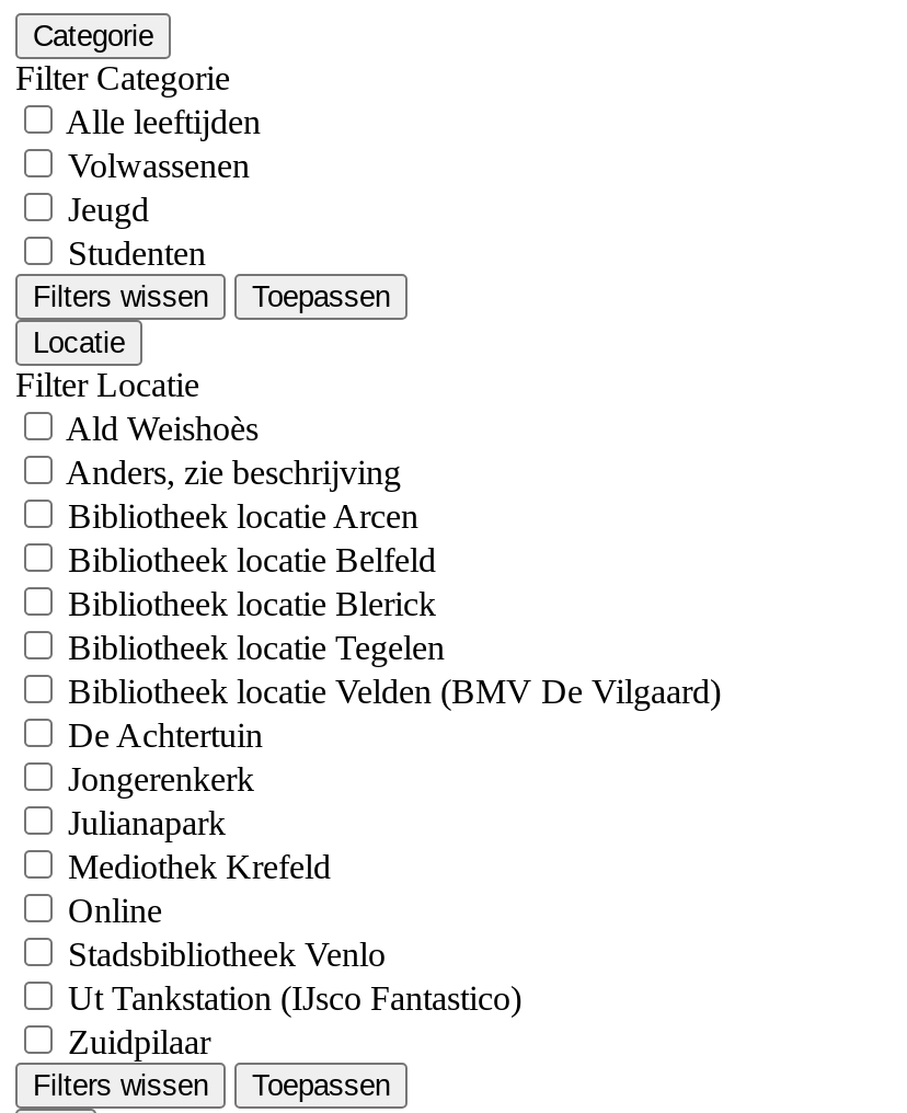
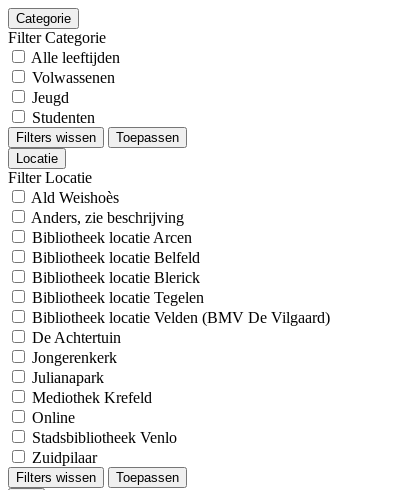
[68,979,521,1017] Ut Tankstation (IJsco Fantastico) -> none

